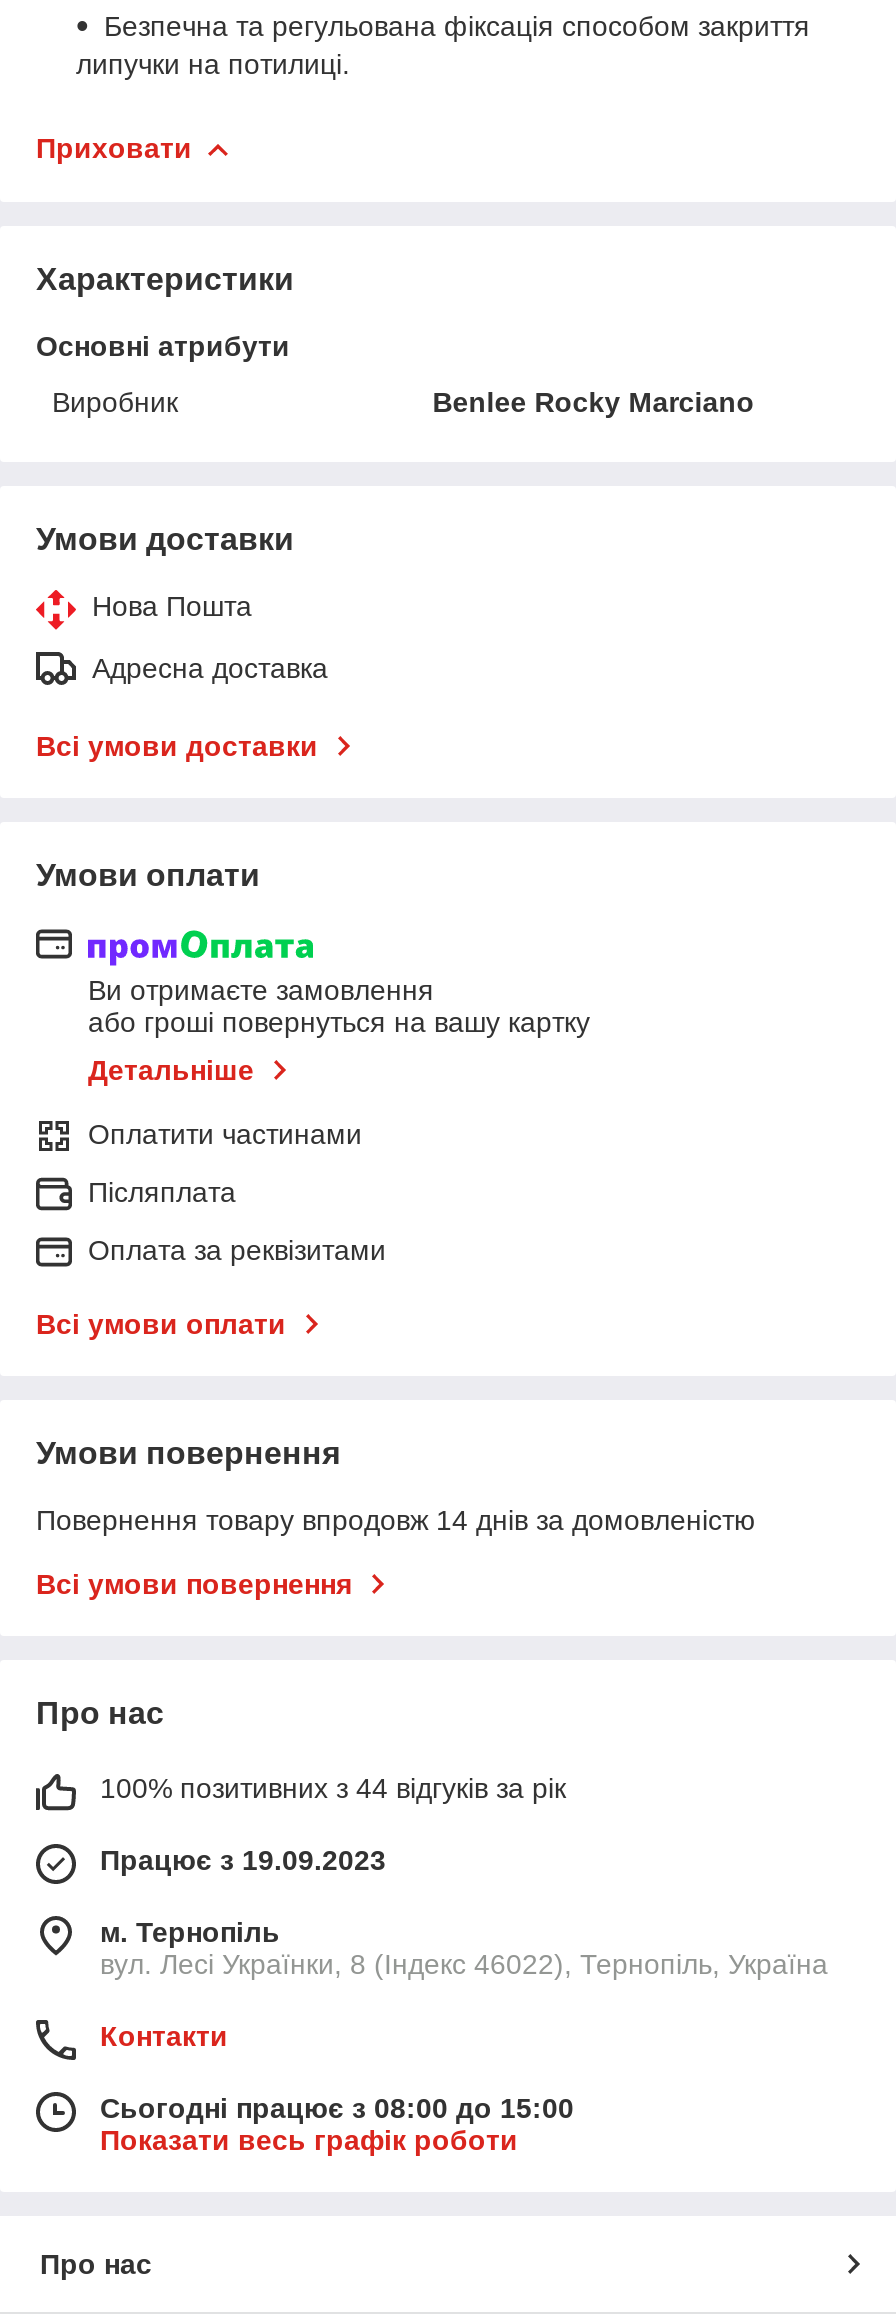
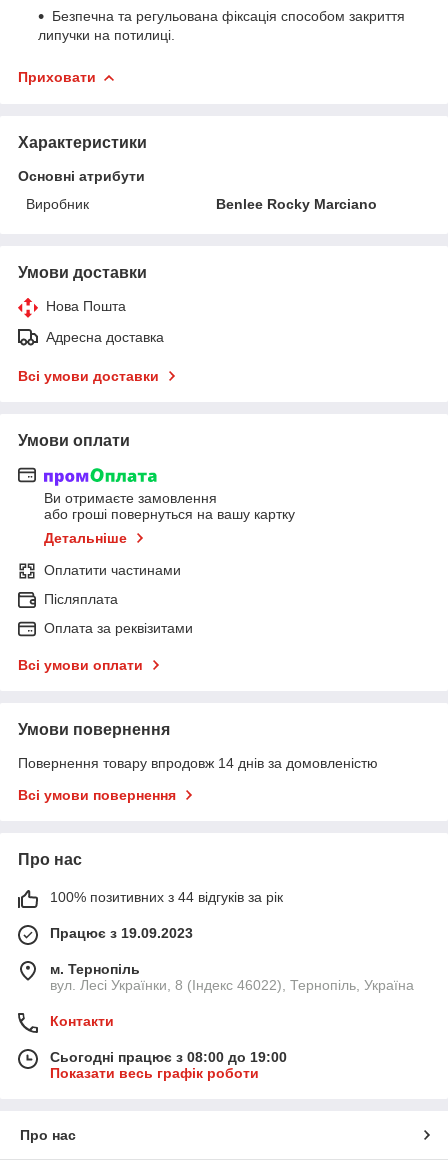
[100,2092,574,2124] Сьогодні працює з 08:00 до 15:00 -> [50,1049,287,1065] Сьогодні працює з 08:00 до 19:00

